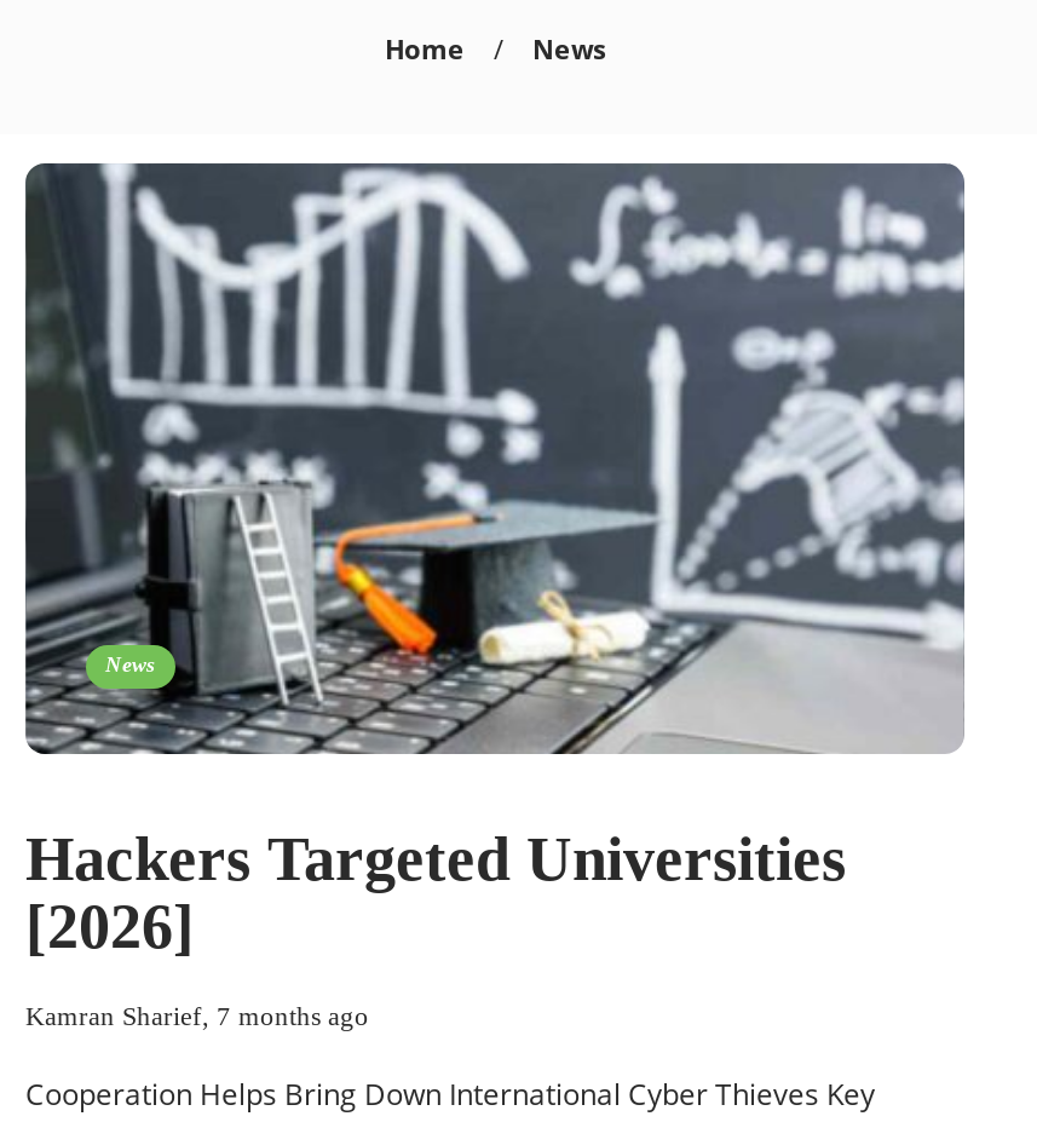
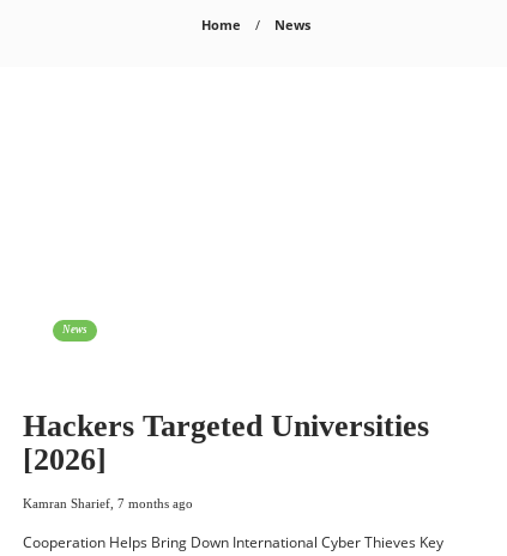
[23,161,967,756] [image] -> none

